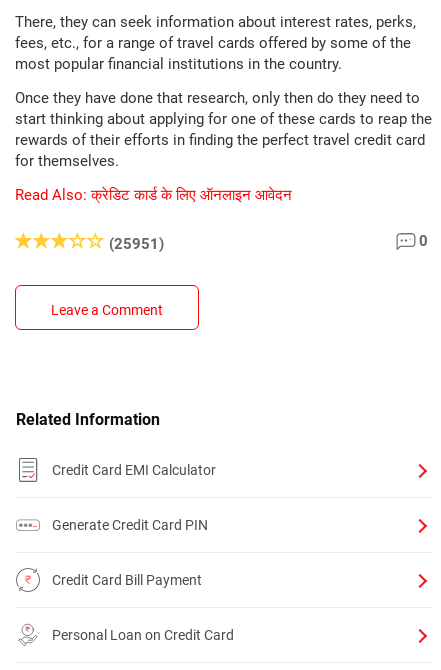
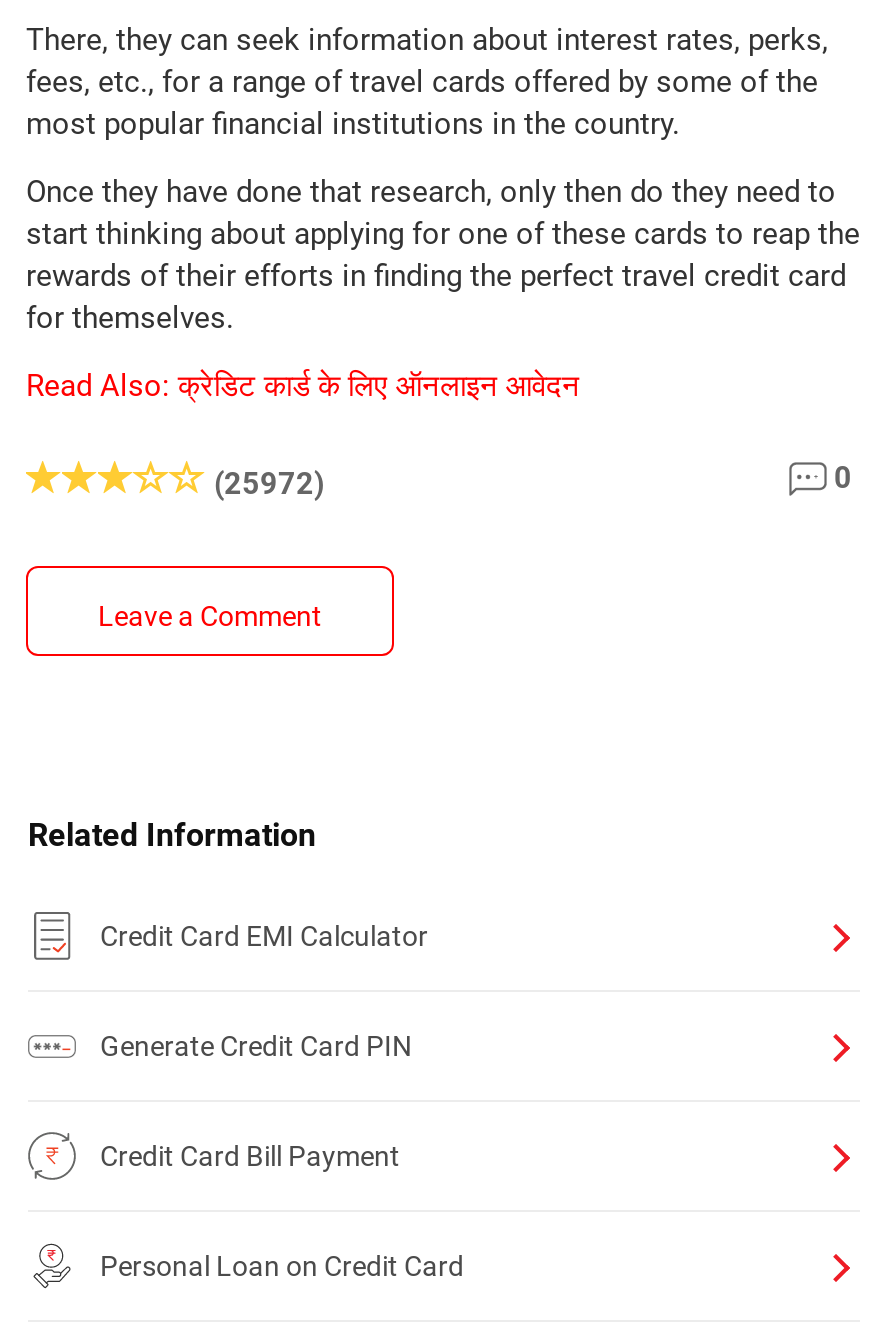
[109,235,164,253] (25951) -> [214,466,324,502] (25972)

